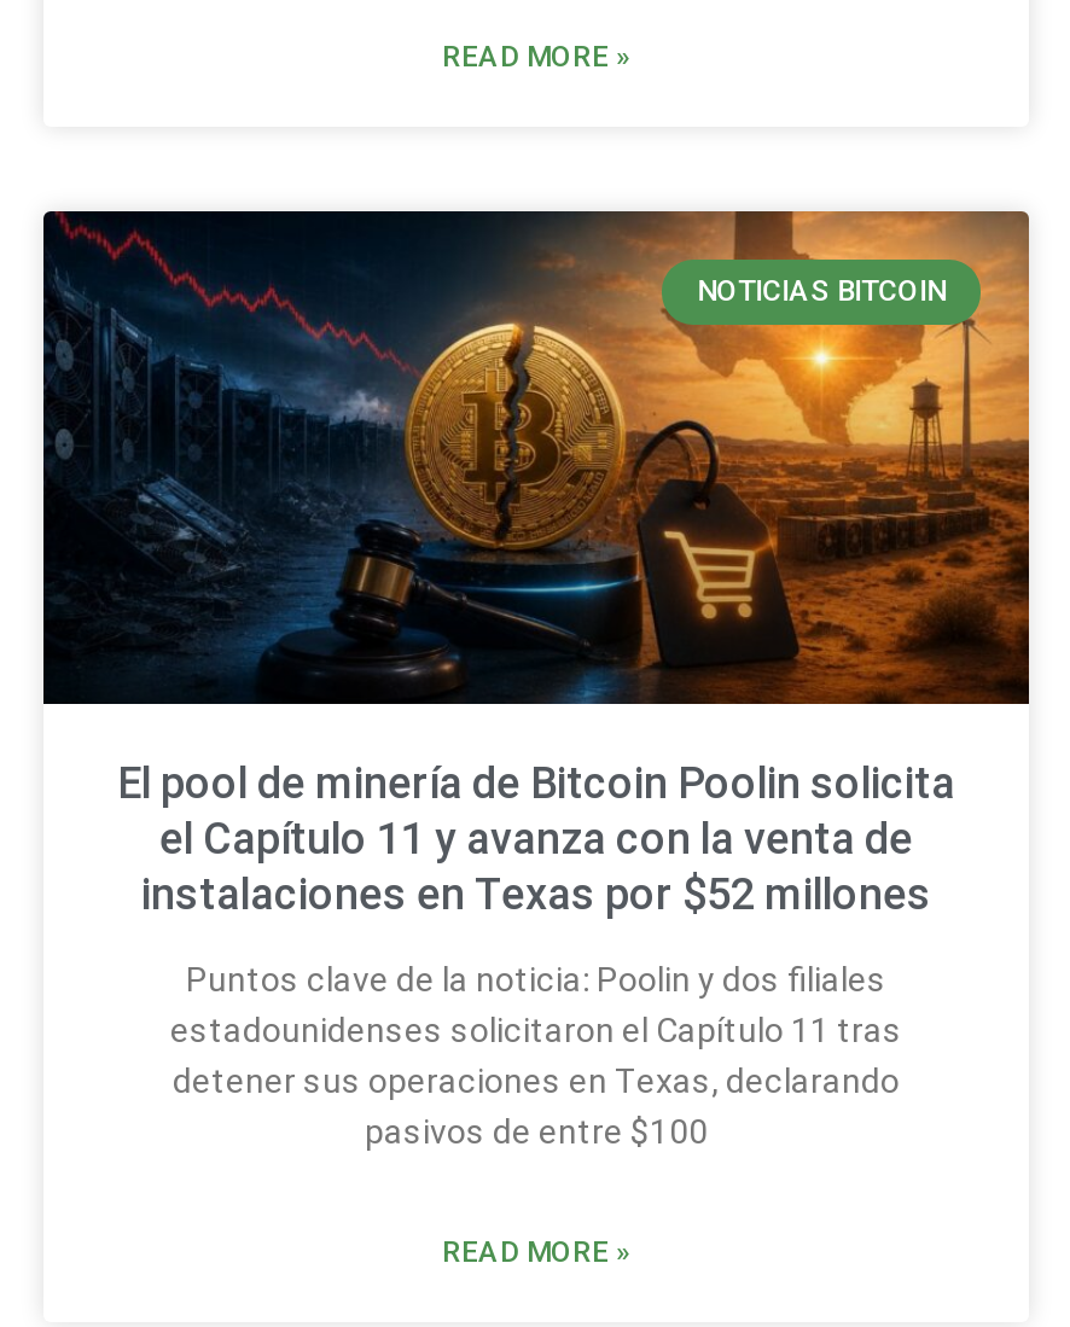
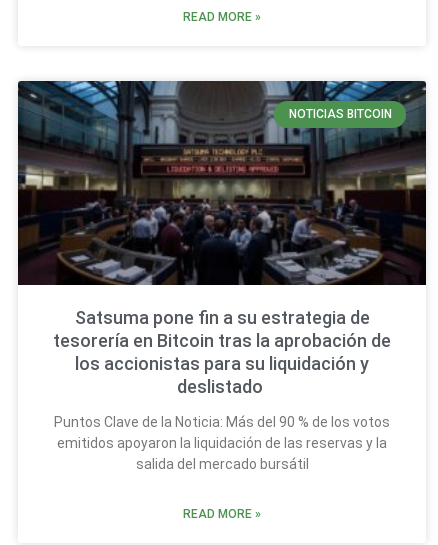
[43,209,1031,920] [image] | El pool de minería de Bitcoin Poolin solicita | el Capítulo 11 y avanza con la venta de | instalaciones en Texas por $52 millones -> [18,80,427,397] [image] | Satsuma pone fin a su estrategia de | tesorería en Bitcoin tras la aprobación de | los accionistas para su liquidación y | deslistado
[170,961,902,1151] Puntos clave de la noticia: Poolin y dos filiales | estadounidenses solicitaron el Capítulo 11 tras | detener sus operaciones en Texas, declarando | pasivos de entre $100 -> [54,414,390,472] Puntos Clave de la Noticia: Más del 90 % de los votos | emitidos apoyaron la liquidación de las reservas y la | salida del mercado bursátil

